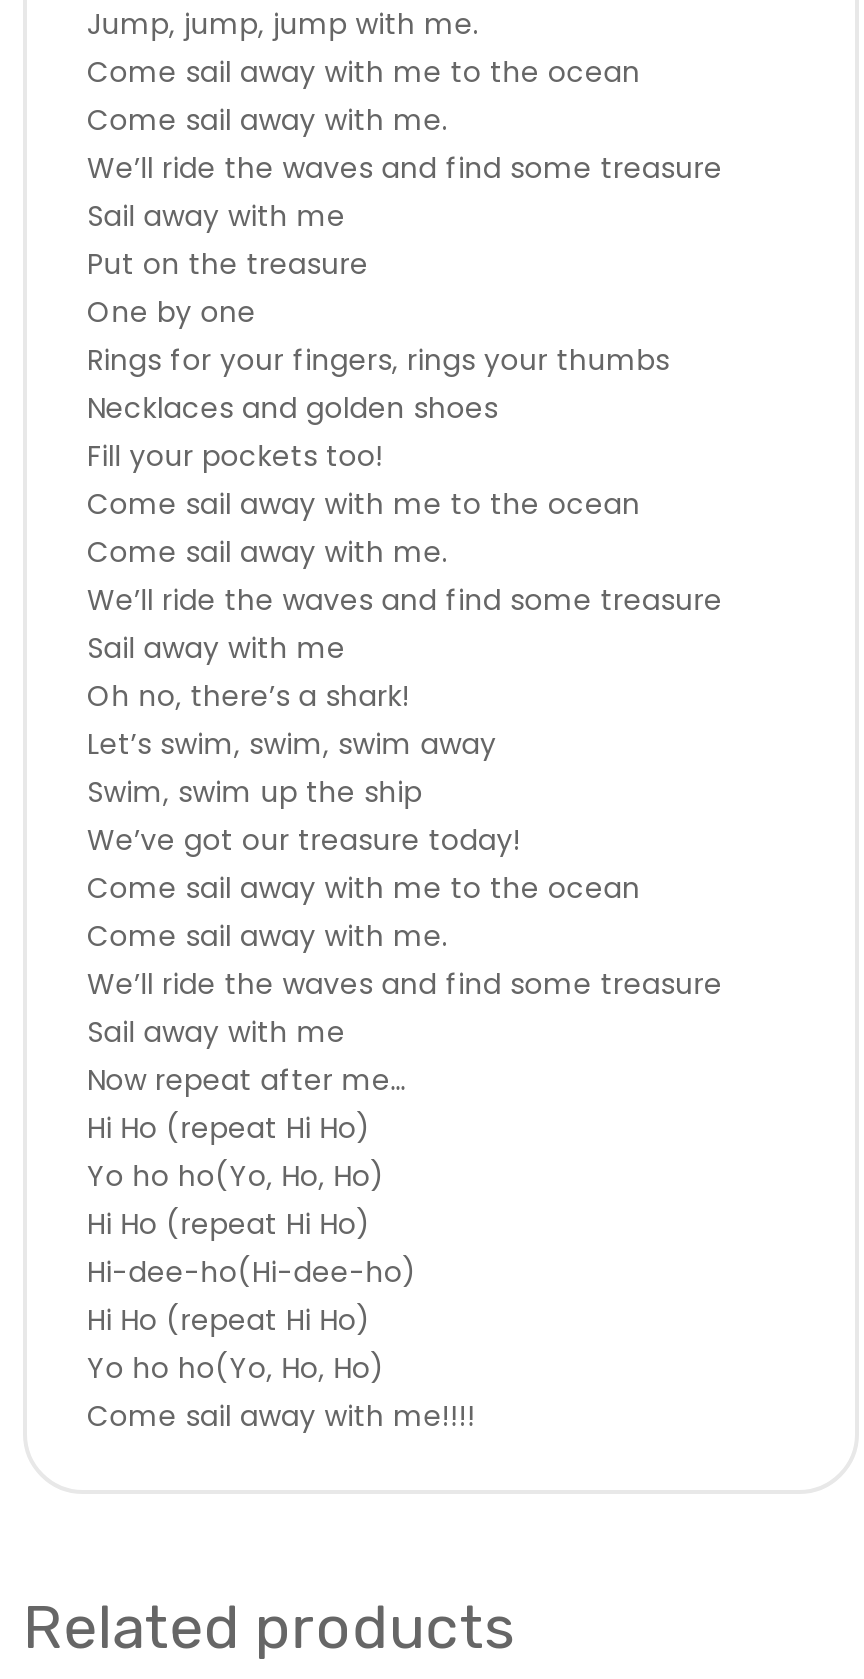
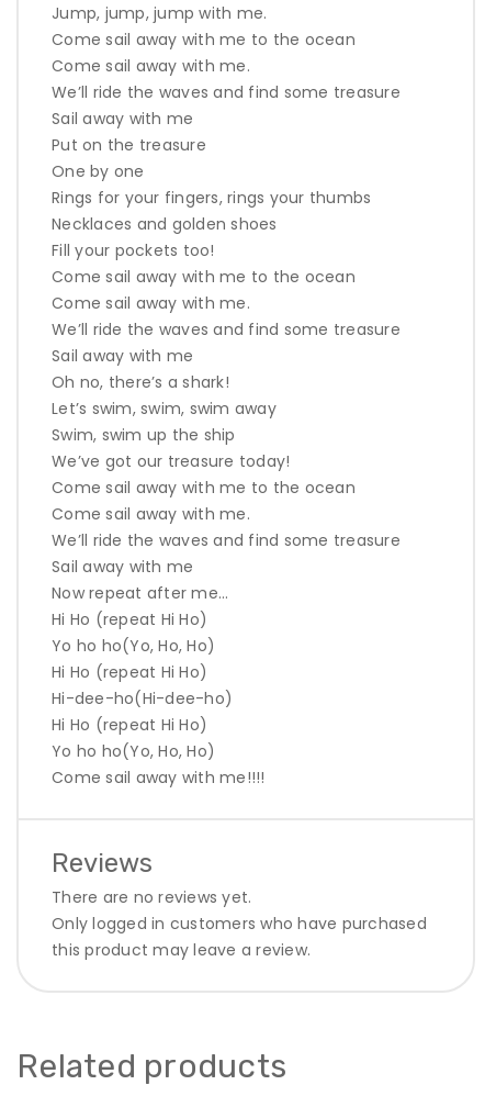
none -> [52,848,427,961] Reviews | There are no reviews yet. | Only logged in customers who have purchased | this product may leave a review.

